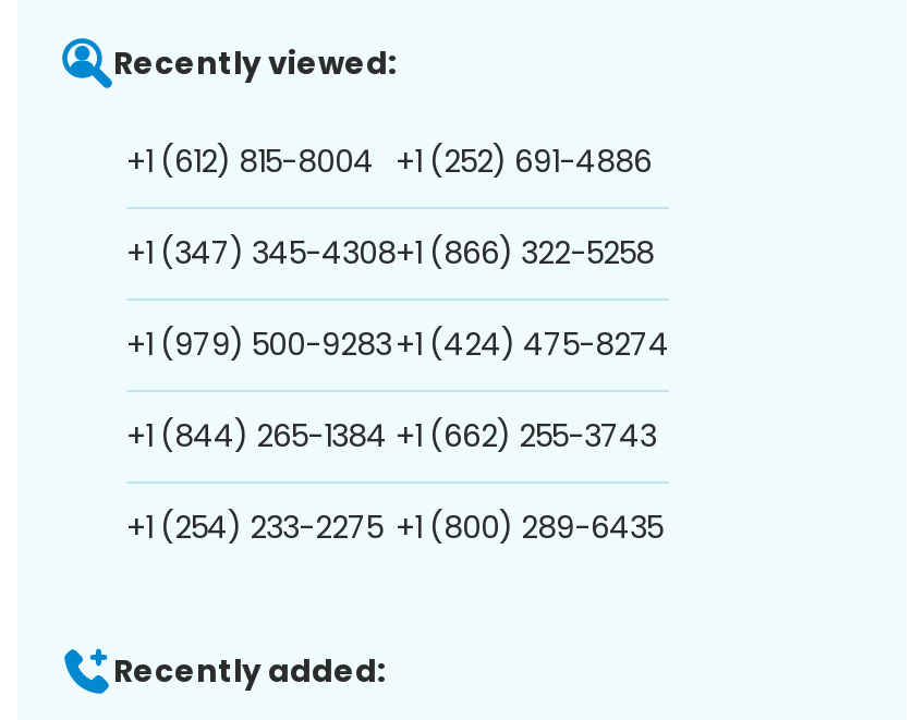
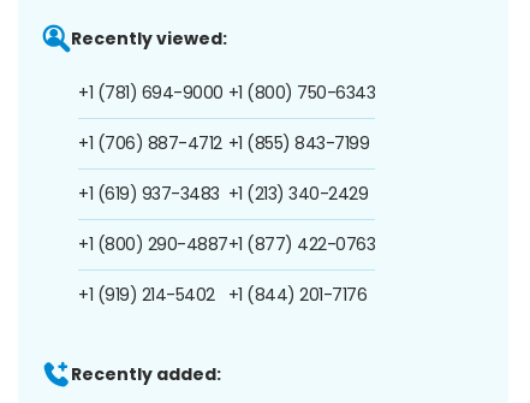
[126,138,374,182] +1 (612) 815-8004 -> [78,80,223,104] +1 (781) 694-9000
[396,138,652,182] +1 (252) 691-4886 -> [228,80,375,104] +1 (800) 750-6343
[126,230,396,273] +1 (347) 345-4308 -> [78,131,222,155] +1 (706) 887-4712
[396,230,654,273] +1 (866) 322-5258 -> [228,131,369,155] +1 (855) 843-7199
[126,321,391,365] +1 (979) 500-9283 -> [78,181,219,205] +1 (619) 937-3483
[396,321,669,365] +1 (424) 475-8274 -> [228,181,368,205] +1 (213) 340-2429
[126,413,387,456] +1 (844) 265-1384 -> [78,232,228,256] +1 (800) 290-4887
[396,413,656,456] +1 (662) 255-3743 -> [228,232,375,256] +1 (877) 422-0763
[126,504,382,548] +1 (254) 233-2275 -> [78,282,215,306] +1 (919) 214-5402
[396,504,662,548] +1 (800) 289-6435 -> [228,282,367,306] +1 (844) 201-7176

